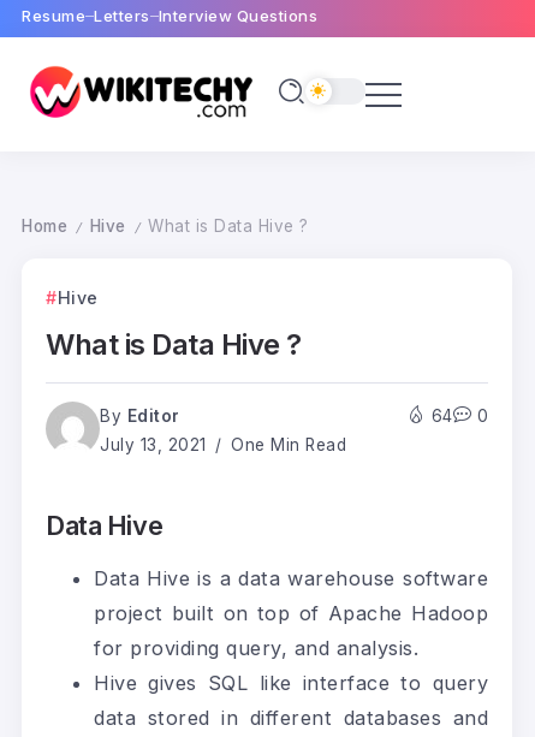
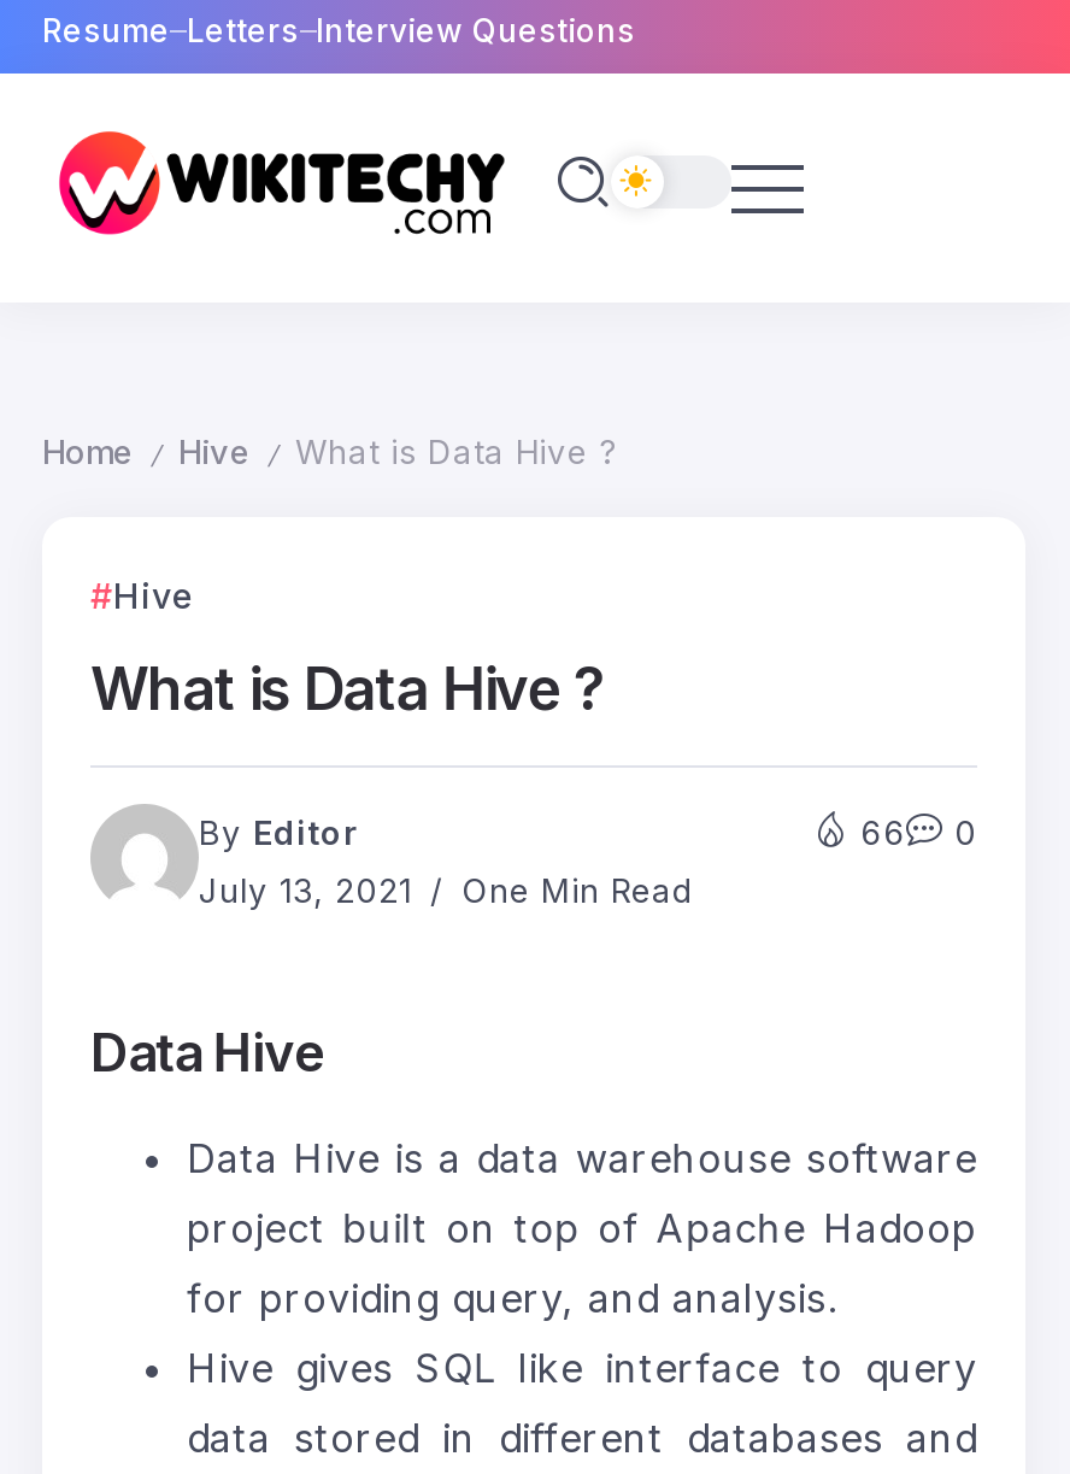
[431,407,488,426] 64 0 -> [860,814,977,853] 66 0

